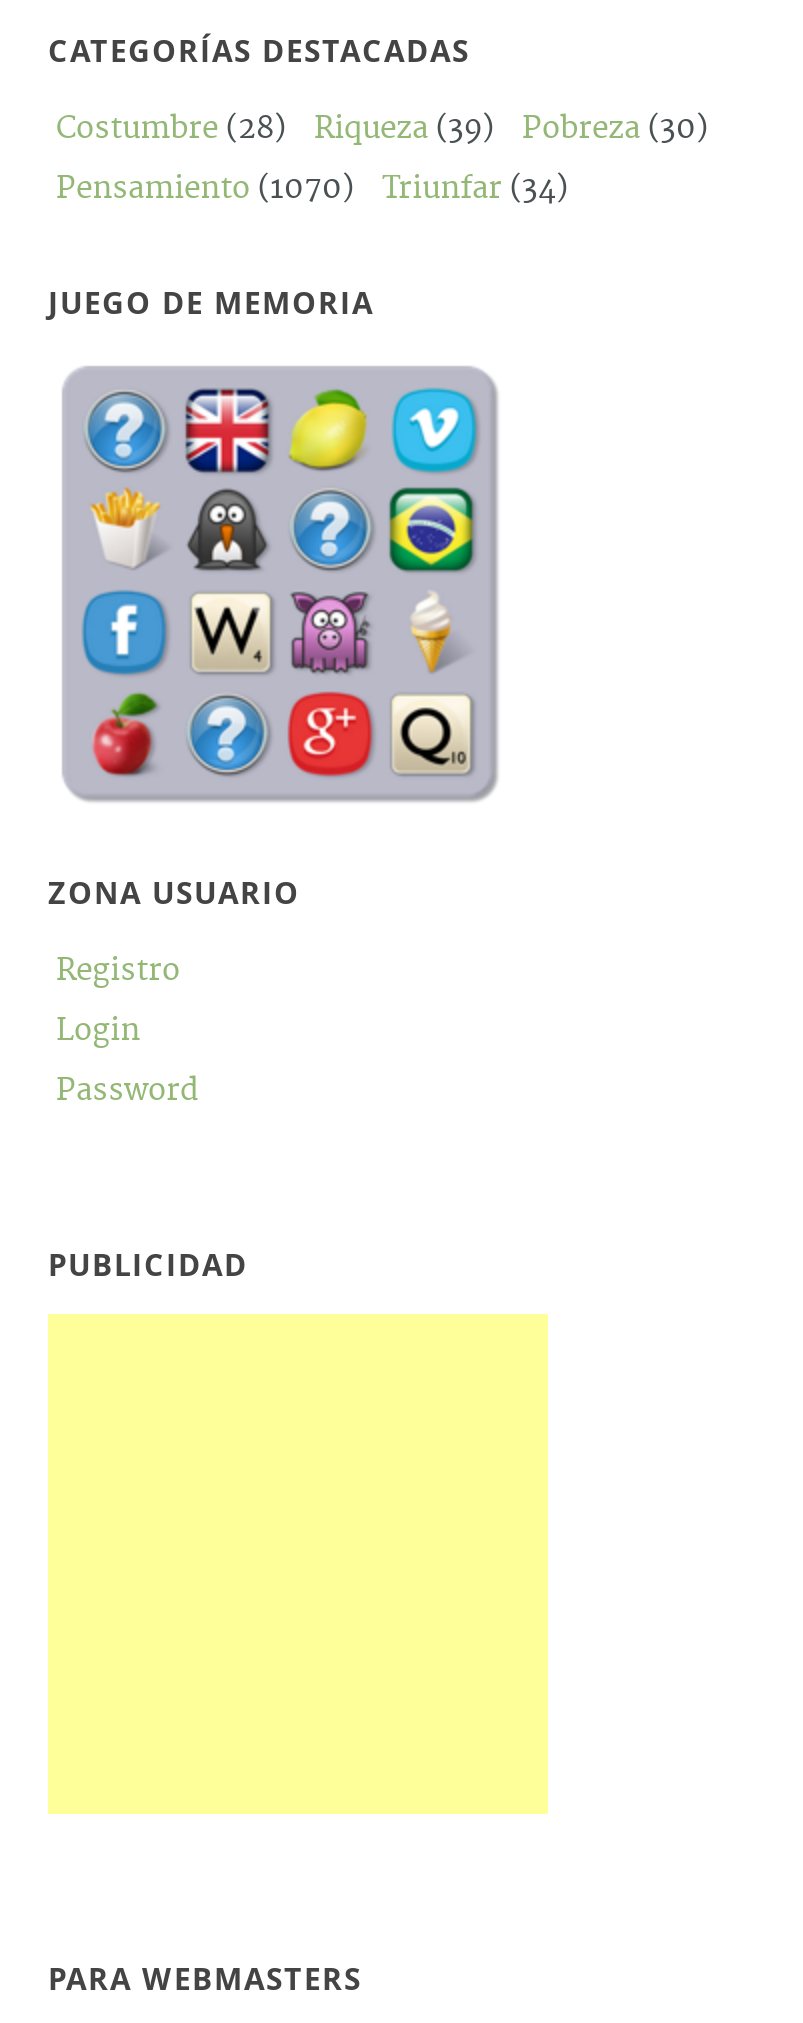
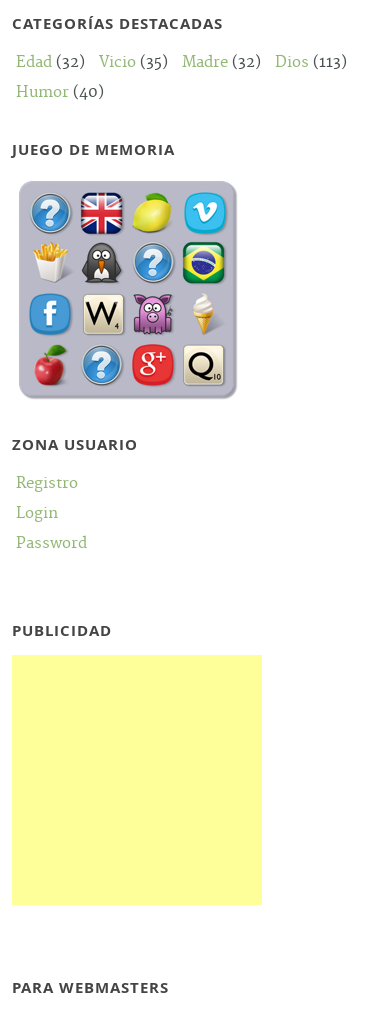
[56,110,708,148] Costumbre (28) | Riqueza (39) | Pobreza (30) -> [16,53,347,72] Edad (32) | Vicio (35) | Madre (32) | Dios (113)
[56,170,568,208] Pensamiento (1070) | Triunfar (34) -> [16,83,104,102] Humor (40)

